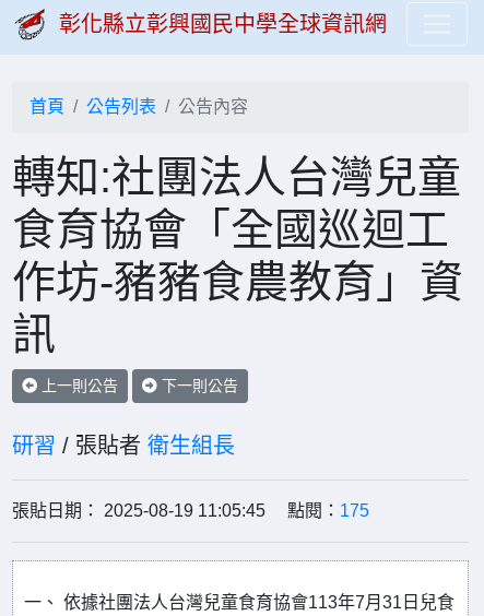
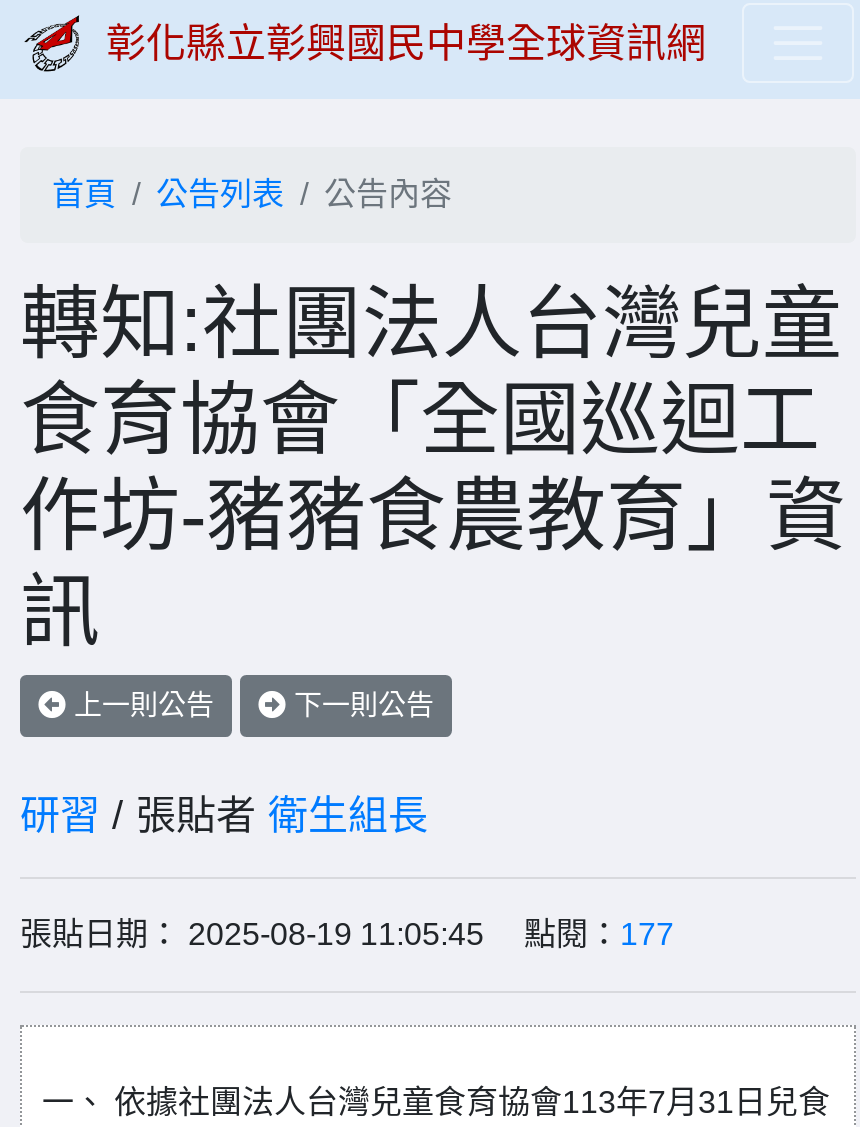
[12,501,369,520] 張貼日期： 2025-08-19 11:05:45 點閱：175 -> [20,917,674,951] 張貼日期： 2025-08-19 11:05:45 點閱：177

